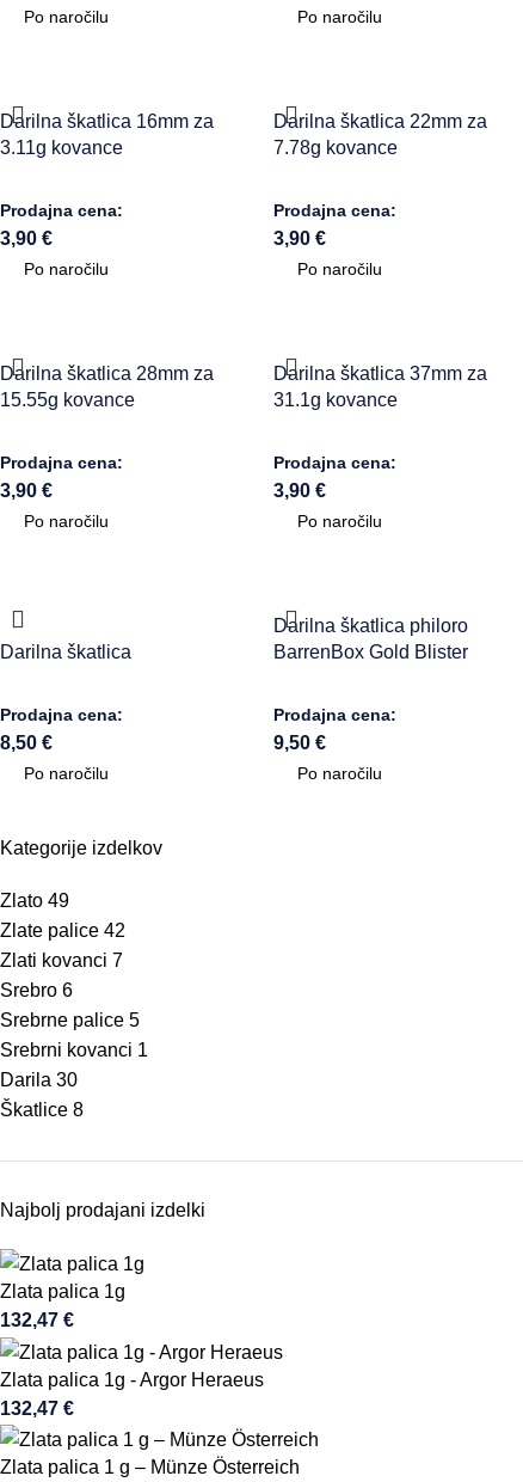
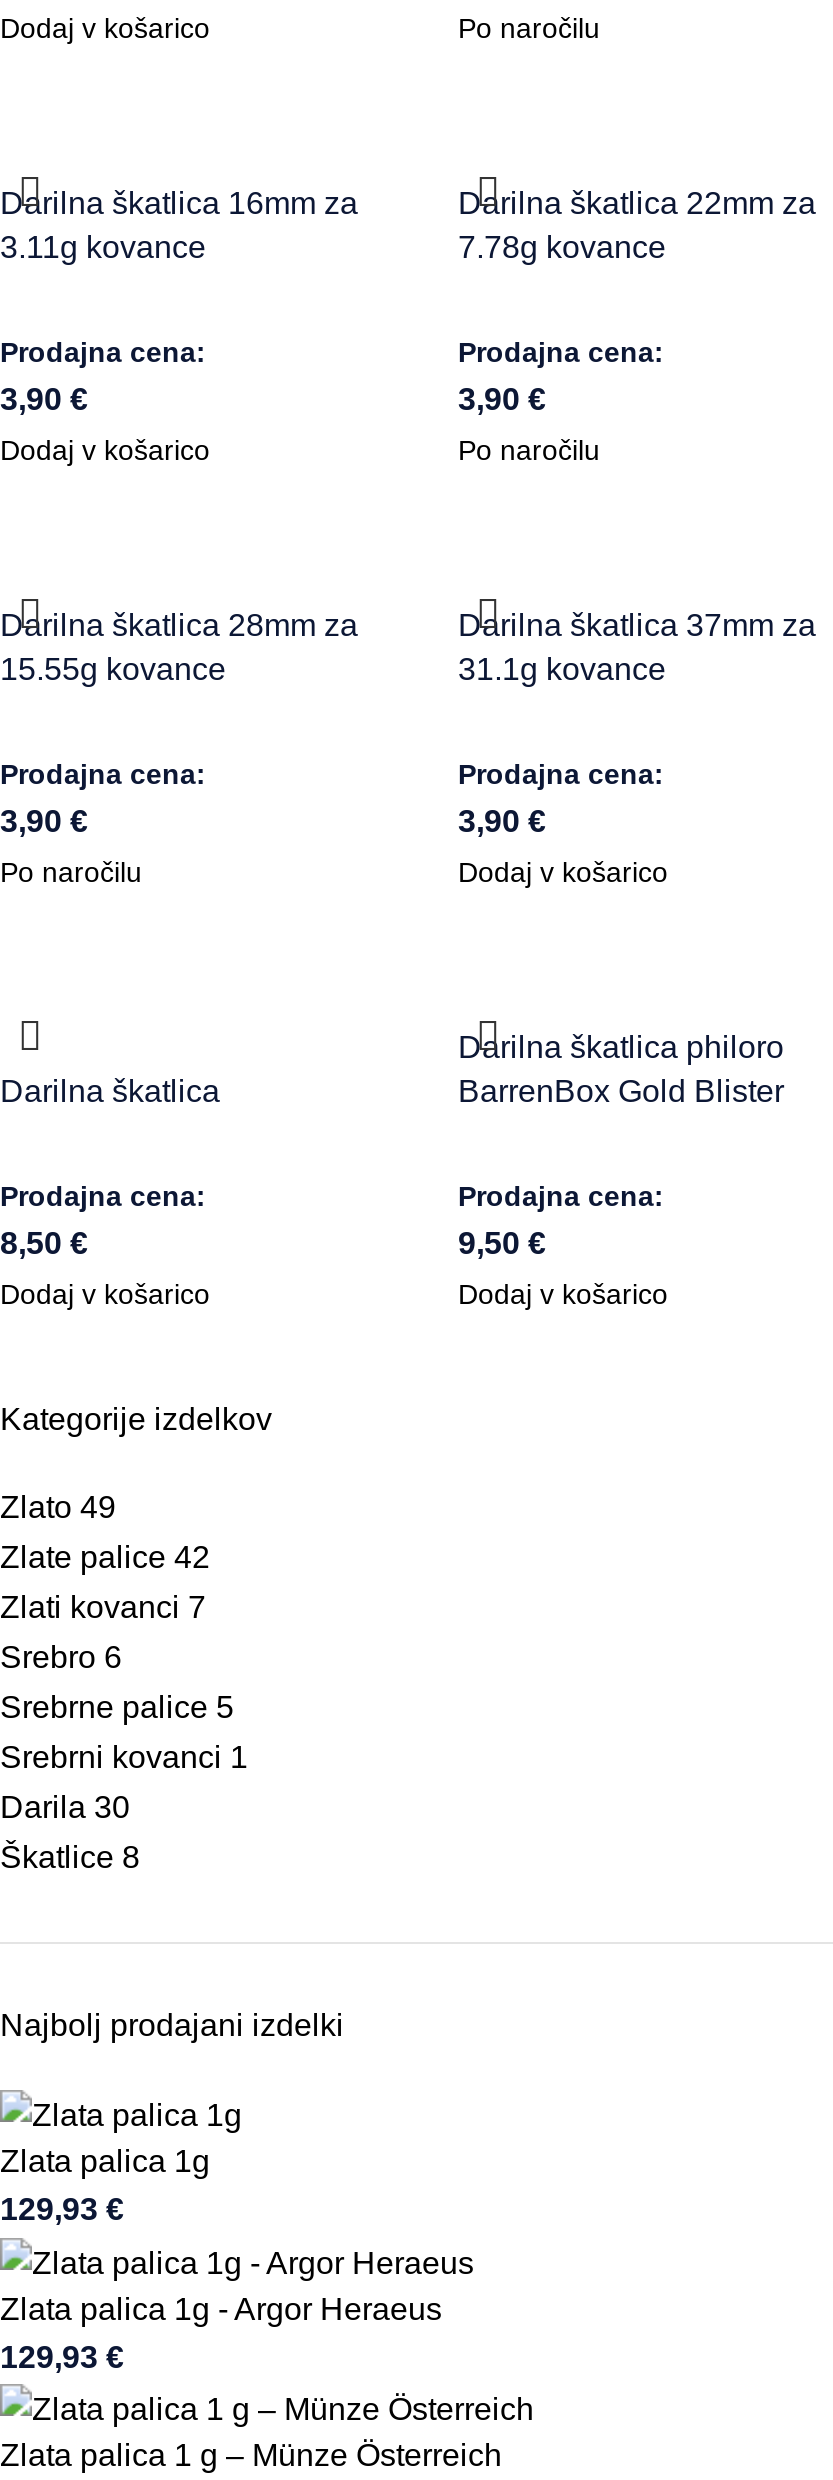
[24,7,109,26] Po naročilu -> [0,12,210,44] Dodaj v košarico
[24,259,109,278] Po naročilu -> [0,434,210,466] Dodaj v košarico
[297,512,382,531] Po naročilu -> [458,856,668,888] Dodaj v košarico
[24,764,109,783] Po naročilu -> [0,1278,210,1310] Dodaj v košarico
[297,764,382,783] Po naročilu -> [458,1278,668,1310] Dodaj v košarico
[0,1310,74,1331] 132,47 € -> [0,2193,124,2227] 129,93 €
[0,1398,74,1418] 132,47 € -> [0,2339,124,2373] 129,93 €

